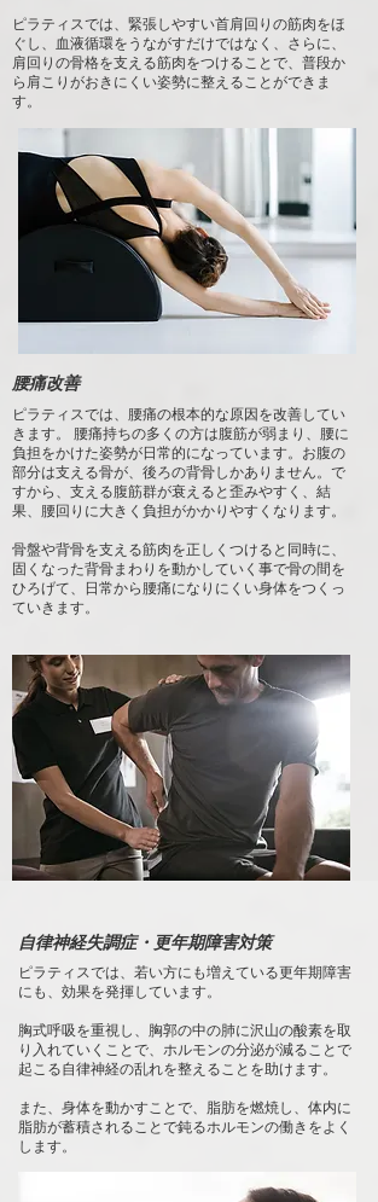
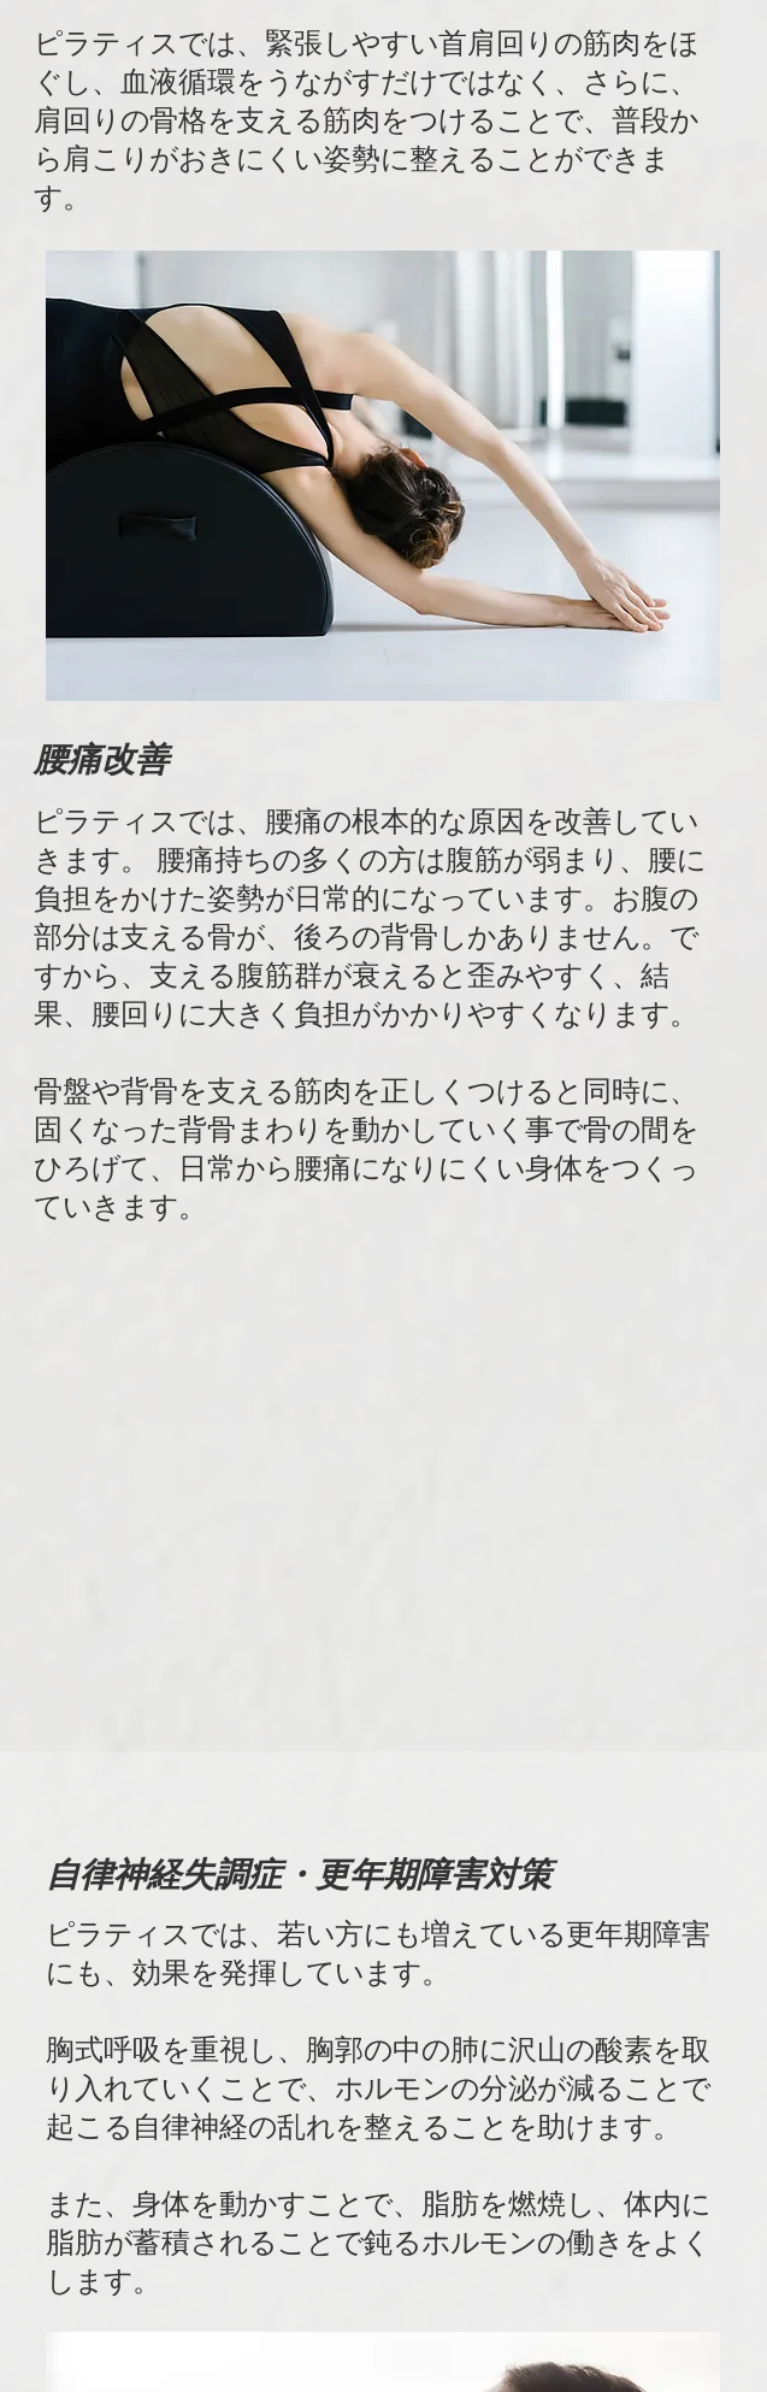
[11,654,351,882] [image] -> none

